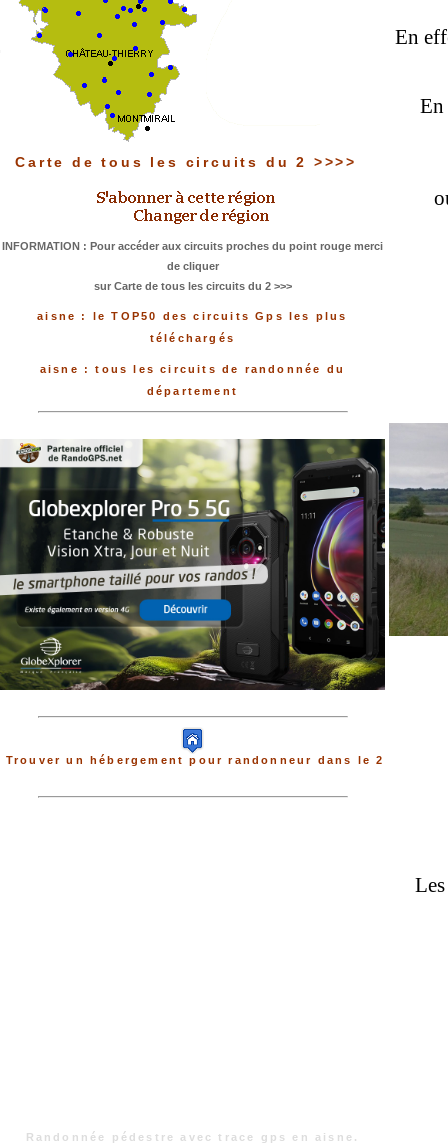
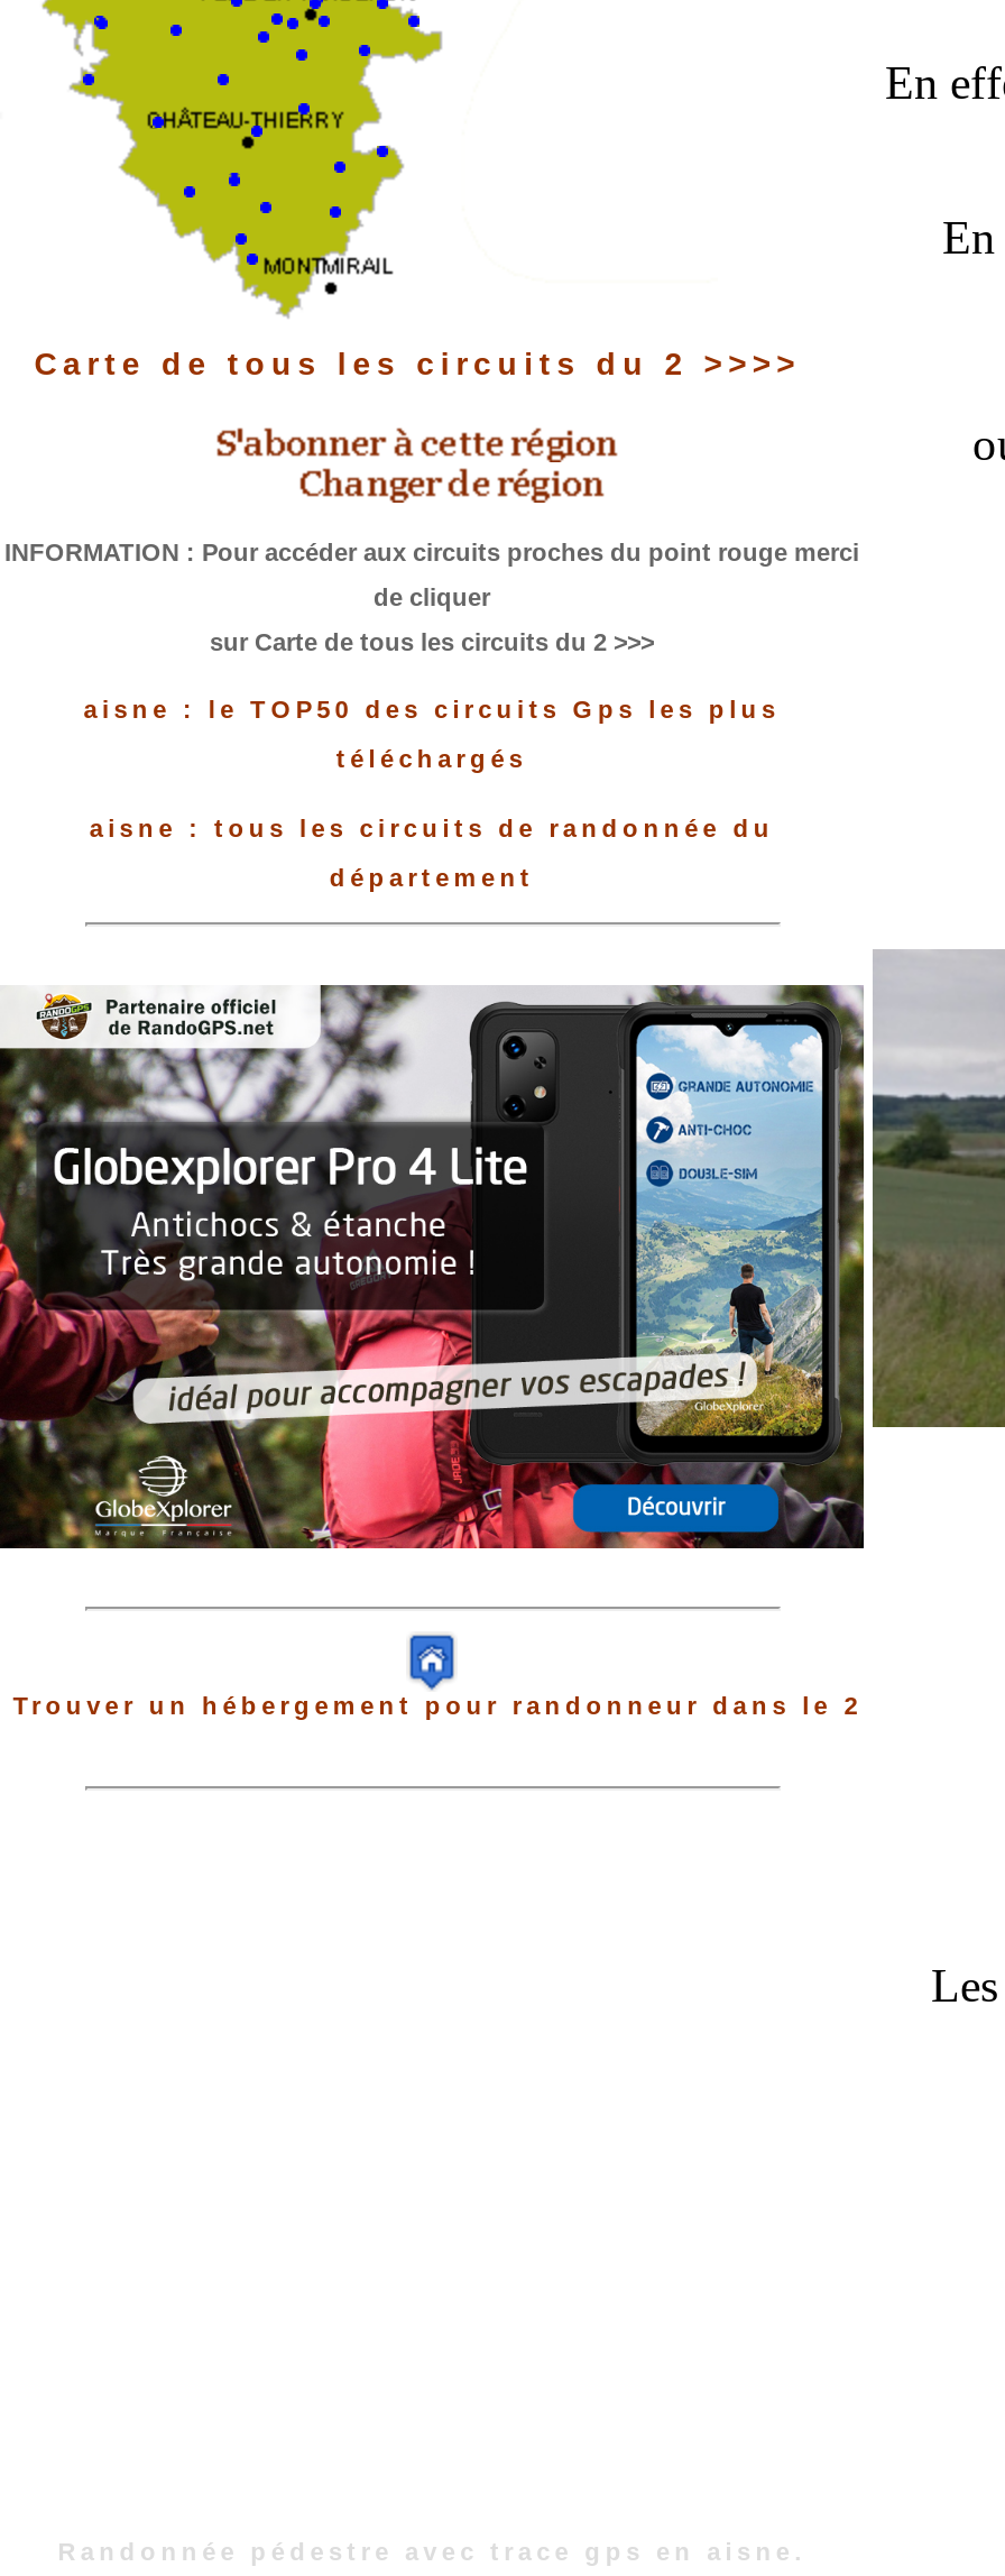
[3,438,386,691] [image] -> [7,983,866,1551] [image]

